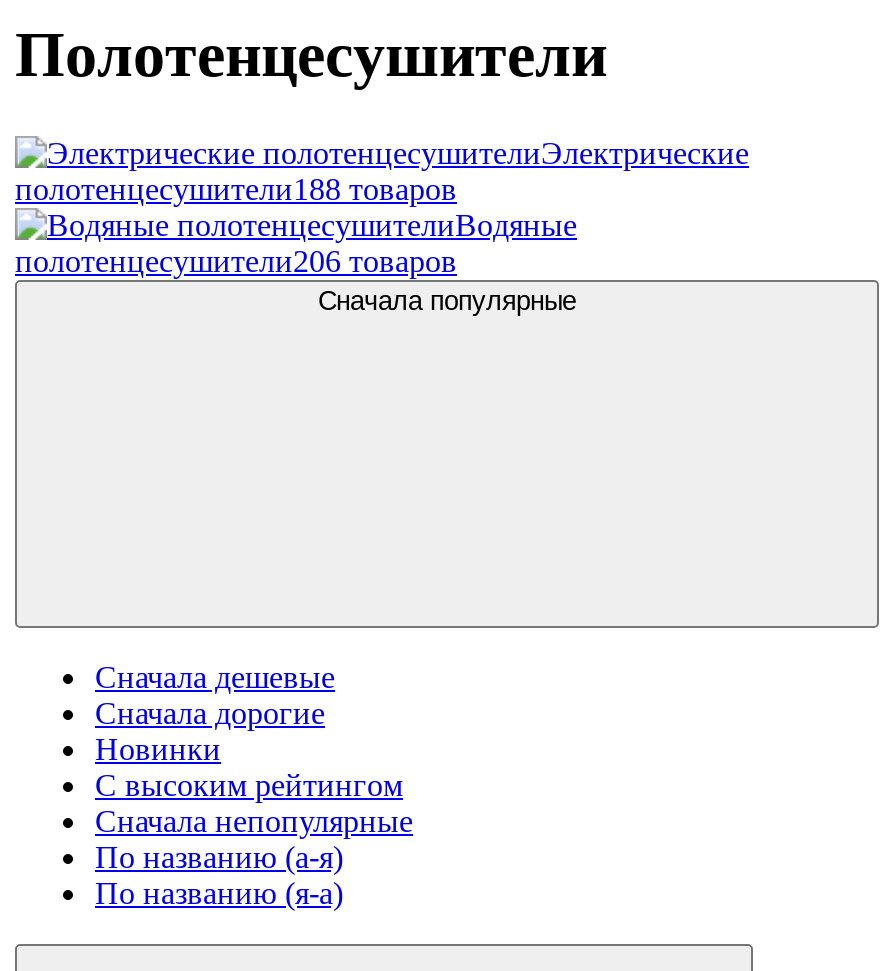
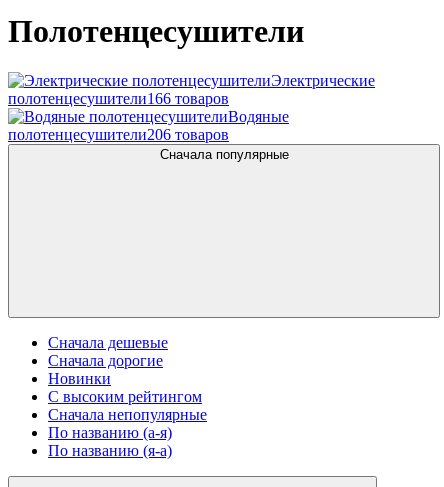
[15,172,457,206] полотенцесушители188 товаров -> [8,90,229,107] полотенцесушители166 товаров

